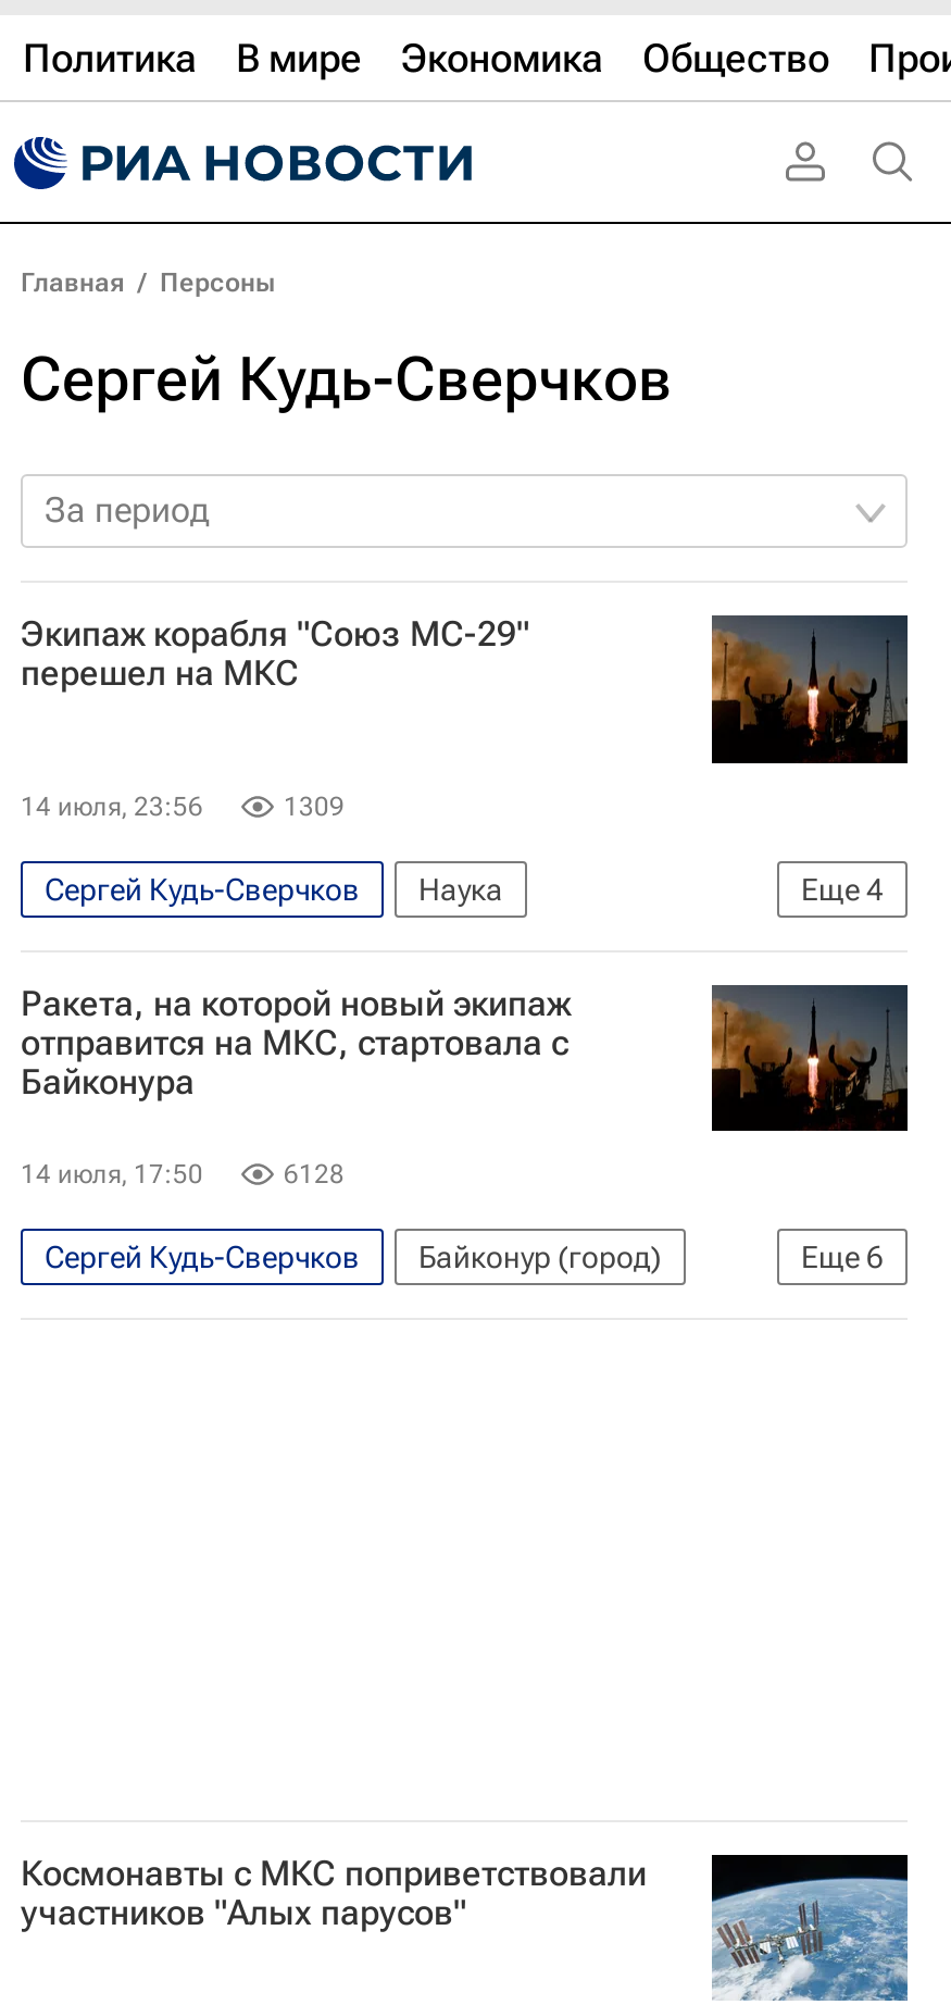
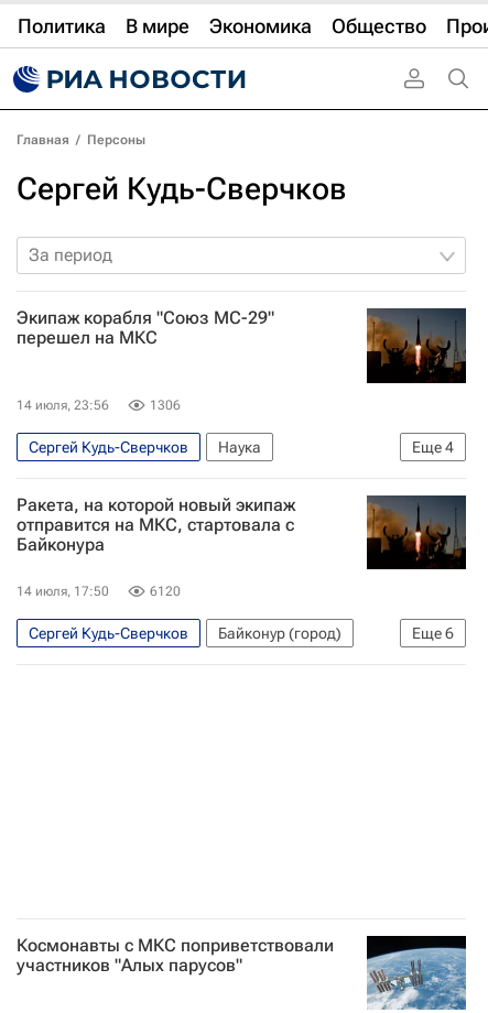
[284,790,345,821] 1309 -> [150,397,181,412] 1306
[284,1159,345,1190] 6128 -> [150,584,181,599] 6120

